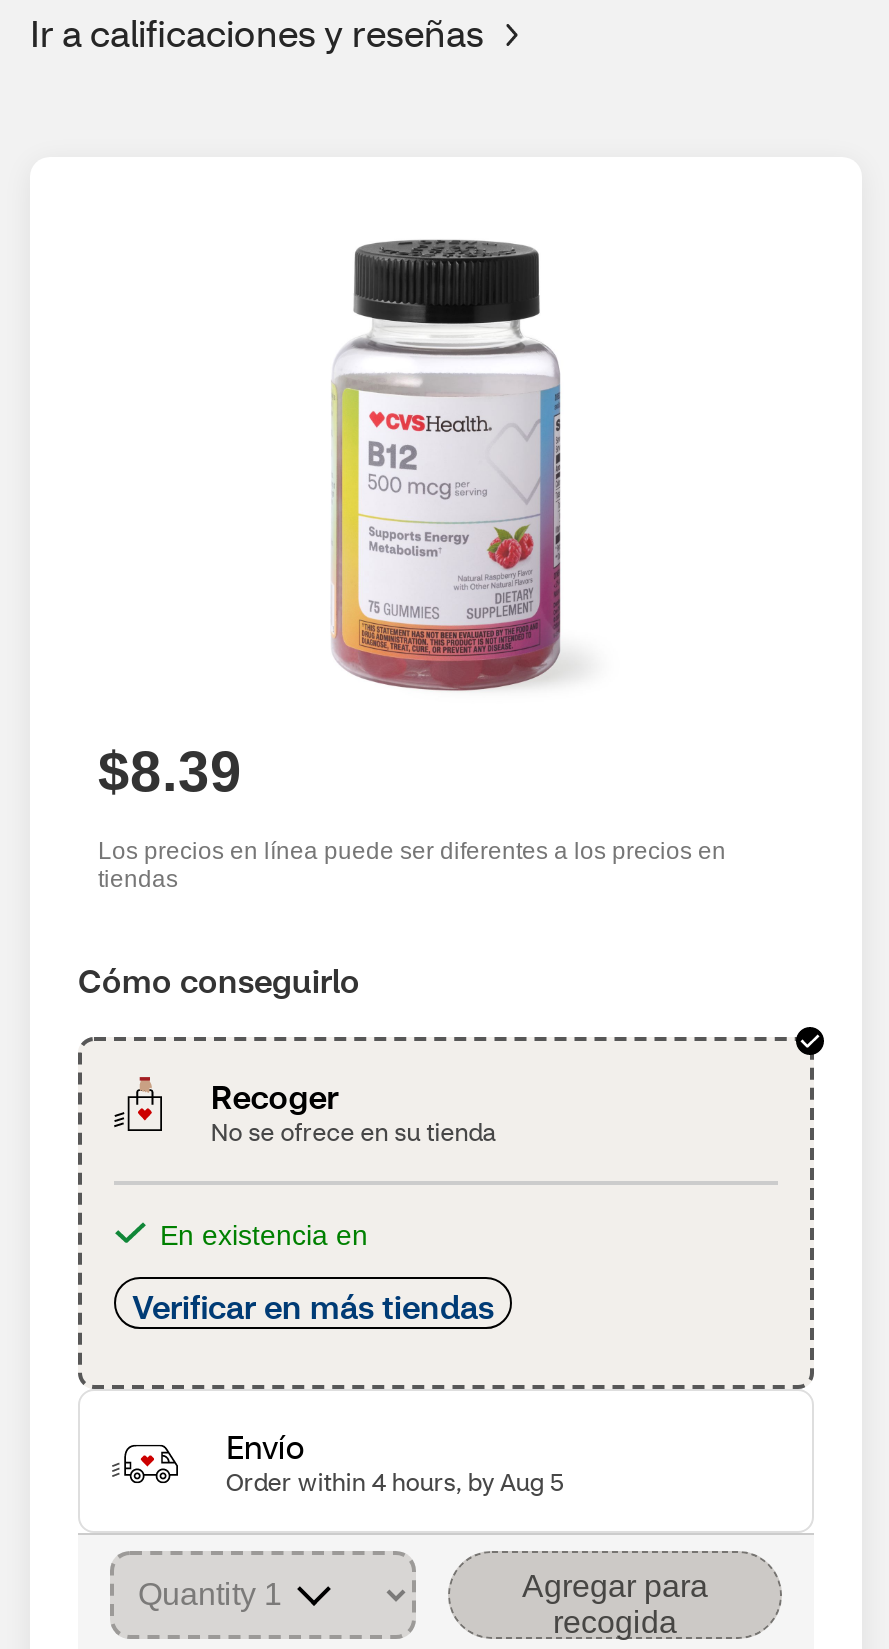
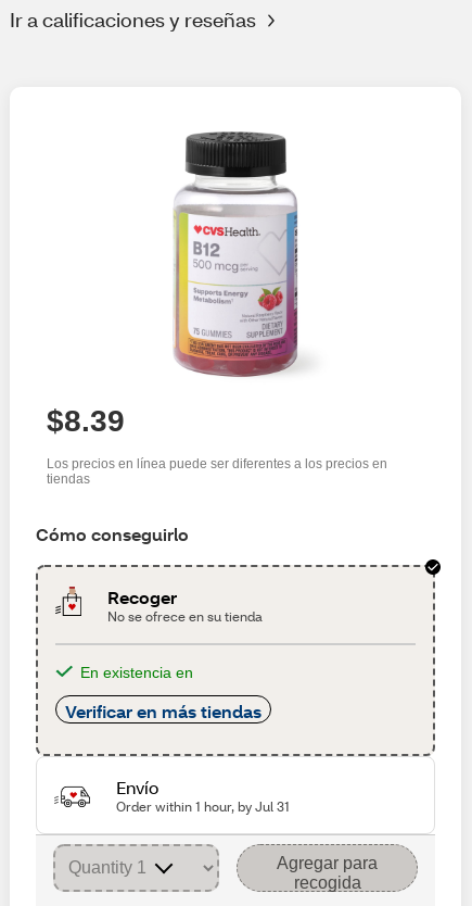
[226,1467,564,1497] Order within 4 hours, by Aug 5 -> [116,798,289,815] Order within 1 hour, by Jul 31

